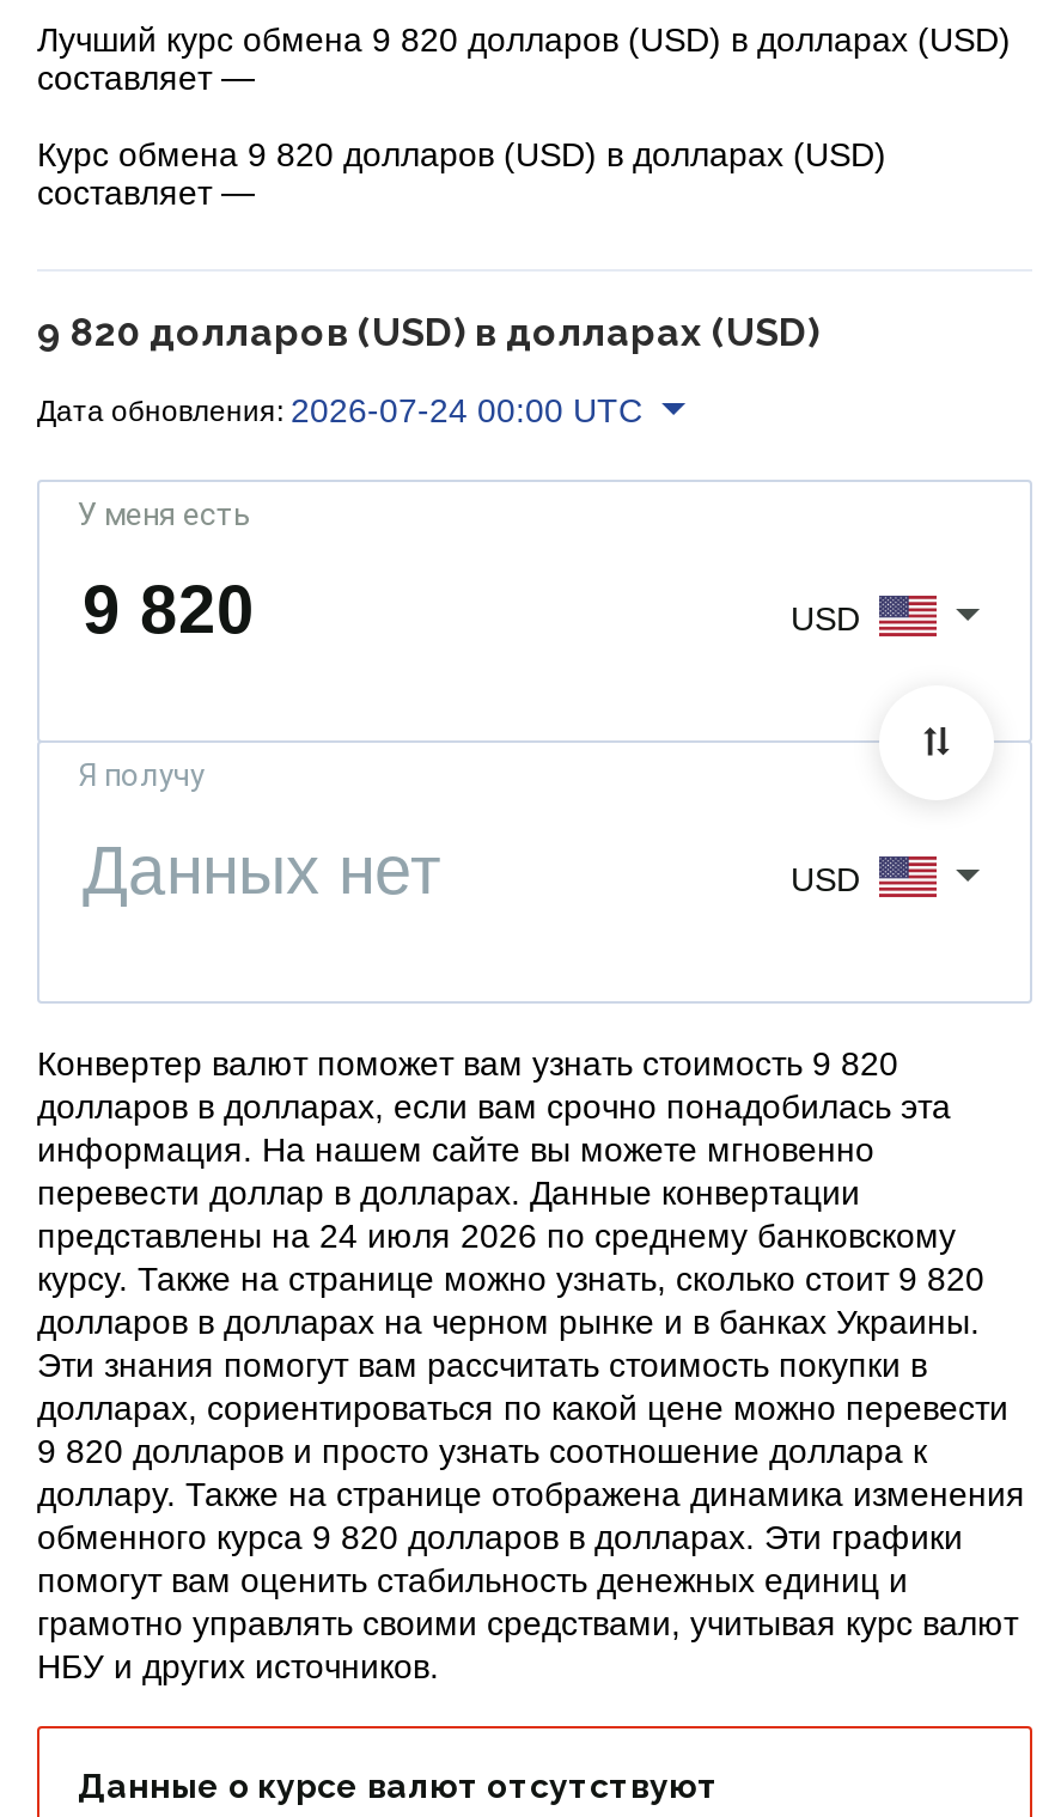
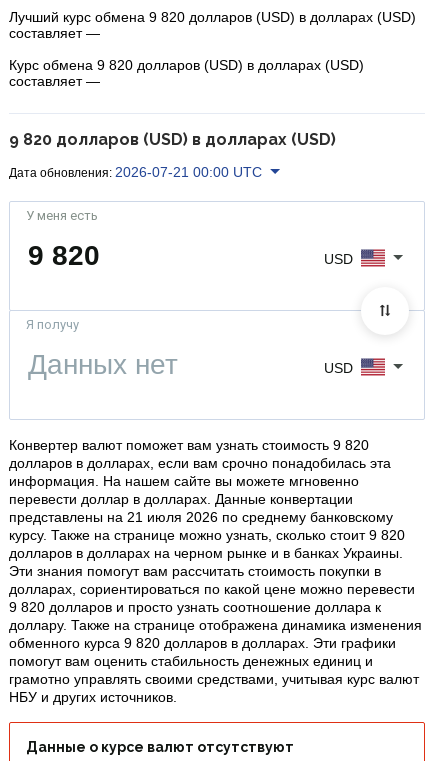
[37,390,642,428] Дата обновления: 2026-07-24 00:00 UTC -> [9,164,262,180] Дата обновления: 2026-07-21 00:00 UTC
[37,1217,956,1255] представлены на 24 июля 2026 по среднему банковскому -> [9,509,393,525] представлены на 21 июля 2026 по среднему банковскому

